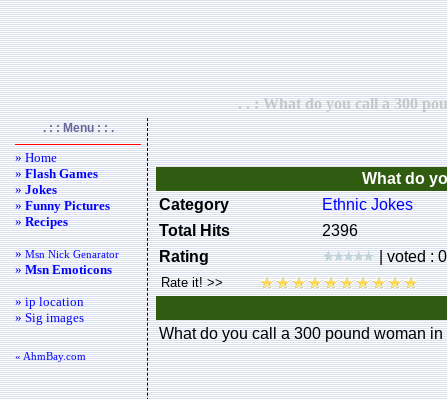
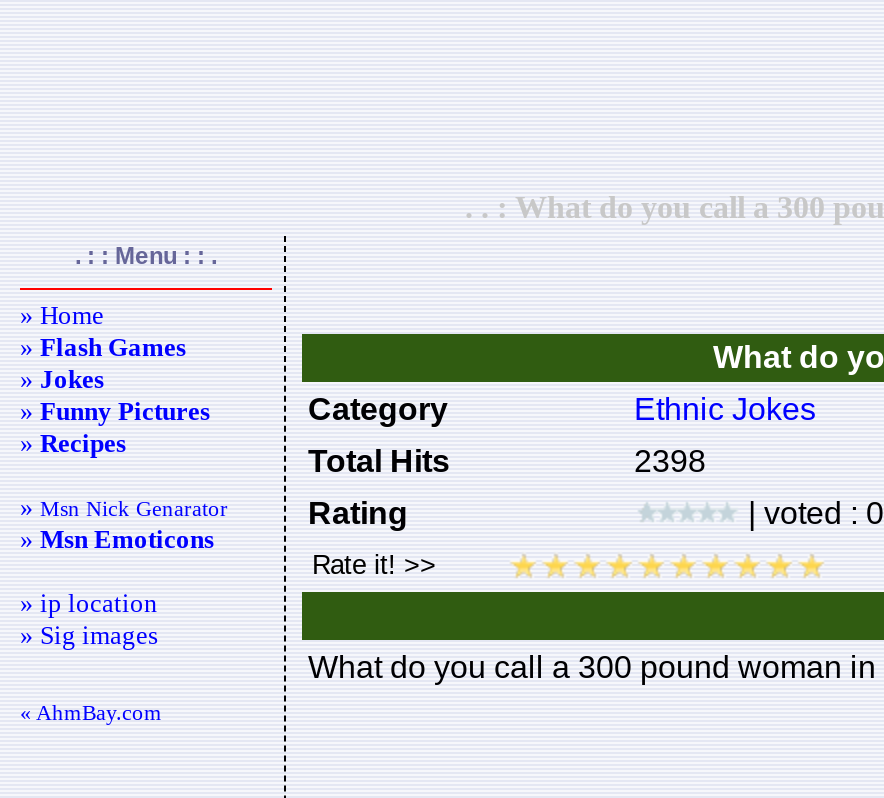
[322,222,358,239] 2396 -> [634,444,706,478] 2398

